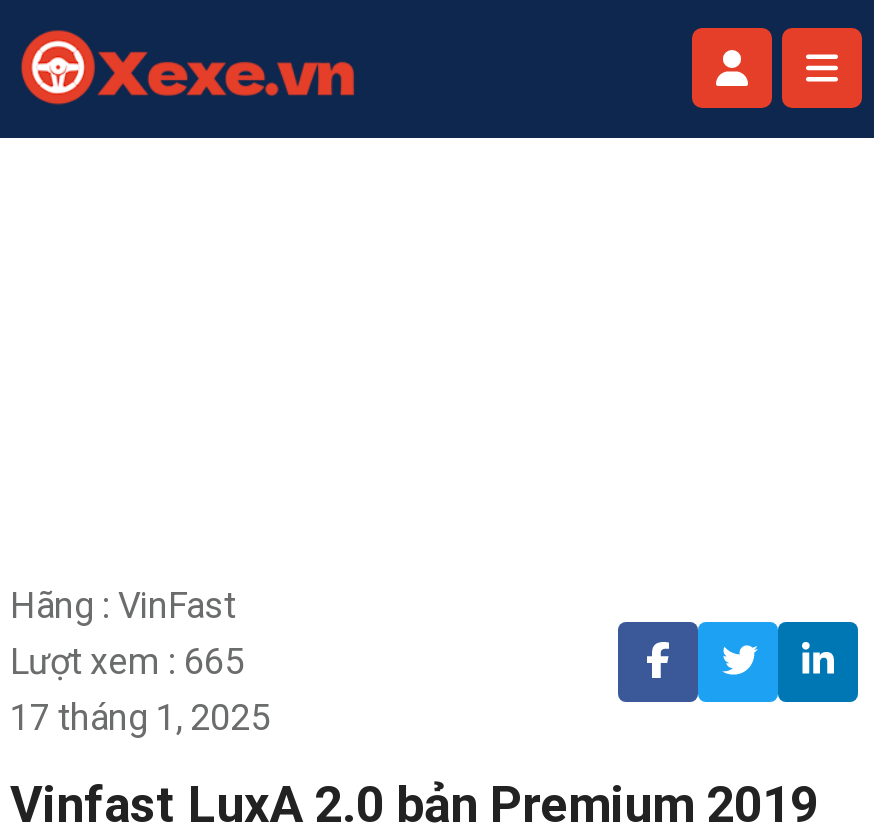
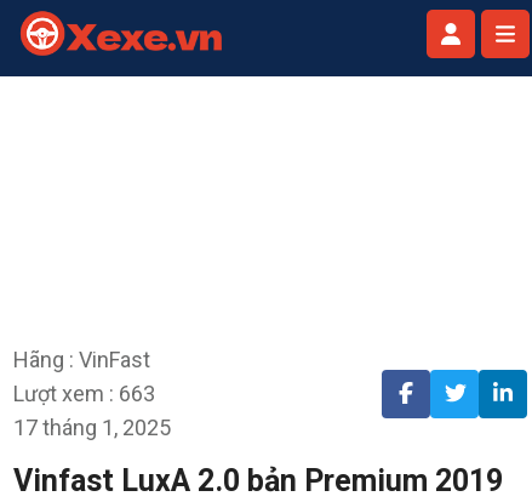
[10,640,244,682] Lượt xem : 665 -> [13,381,155,406] Lượt xem : 663

